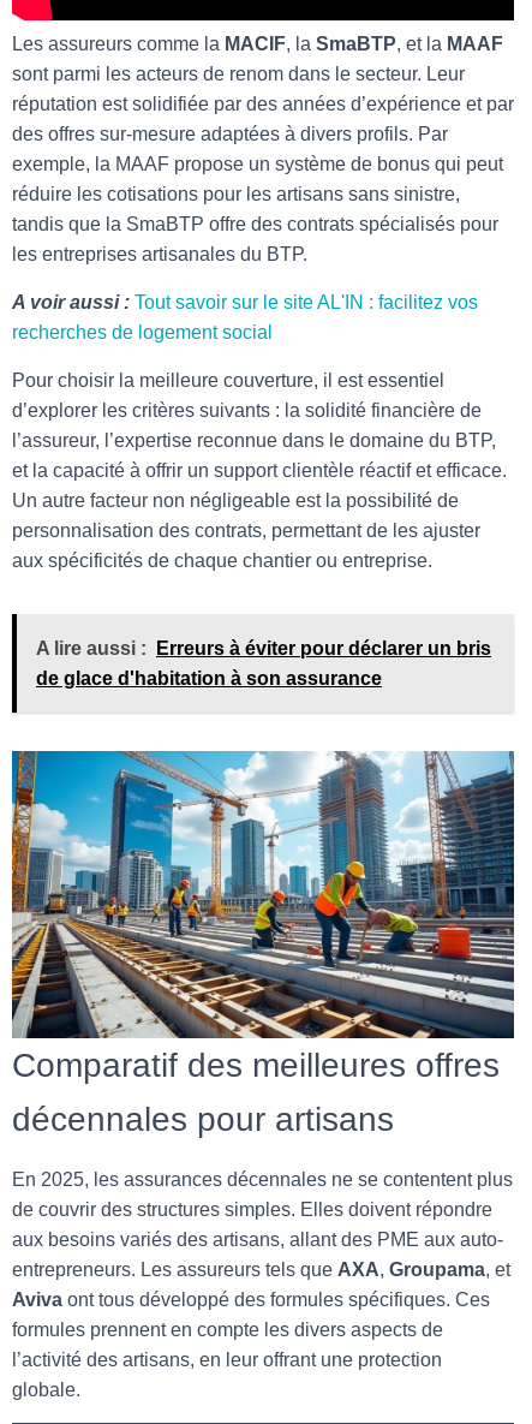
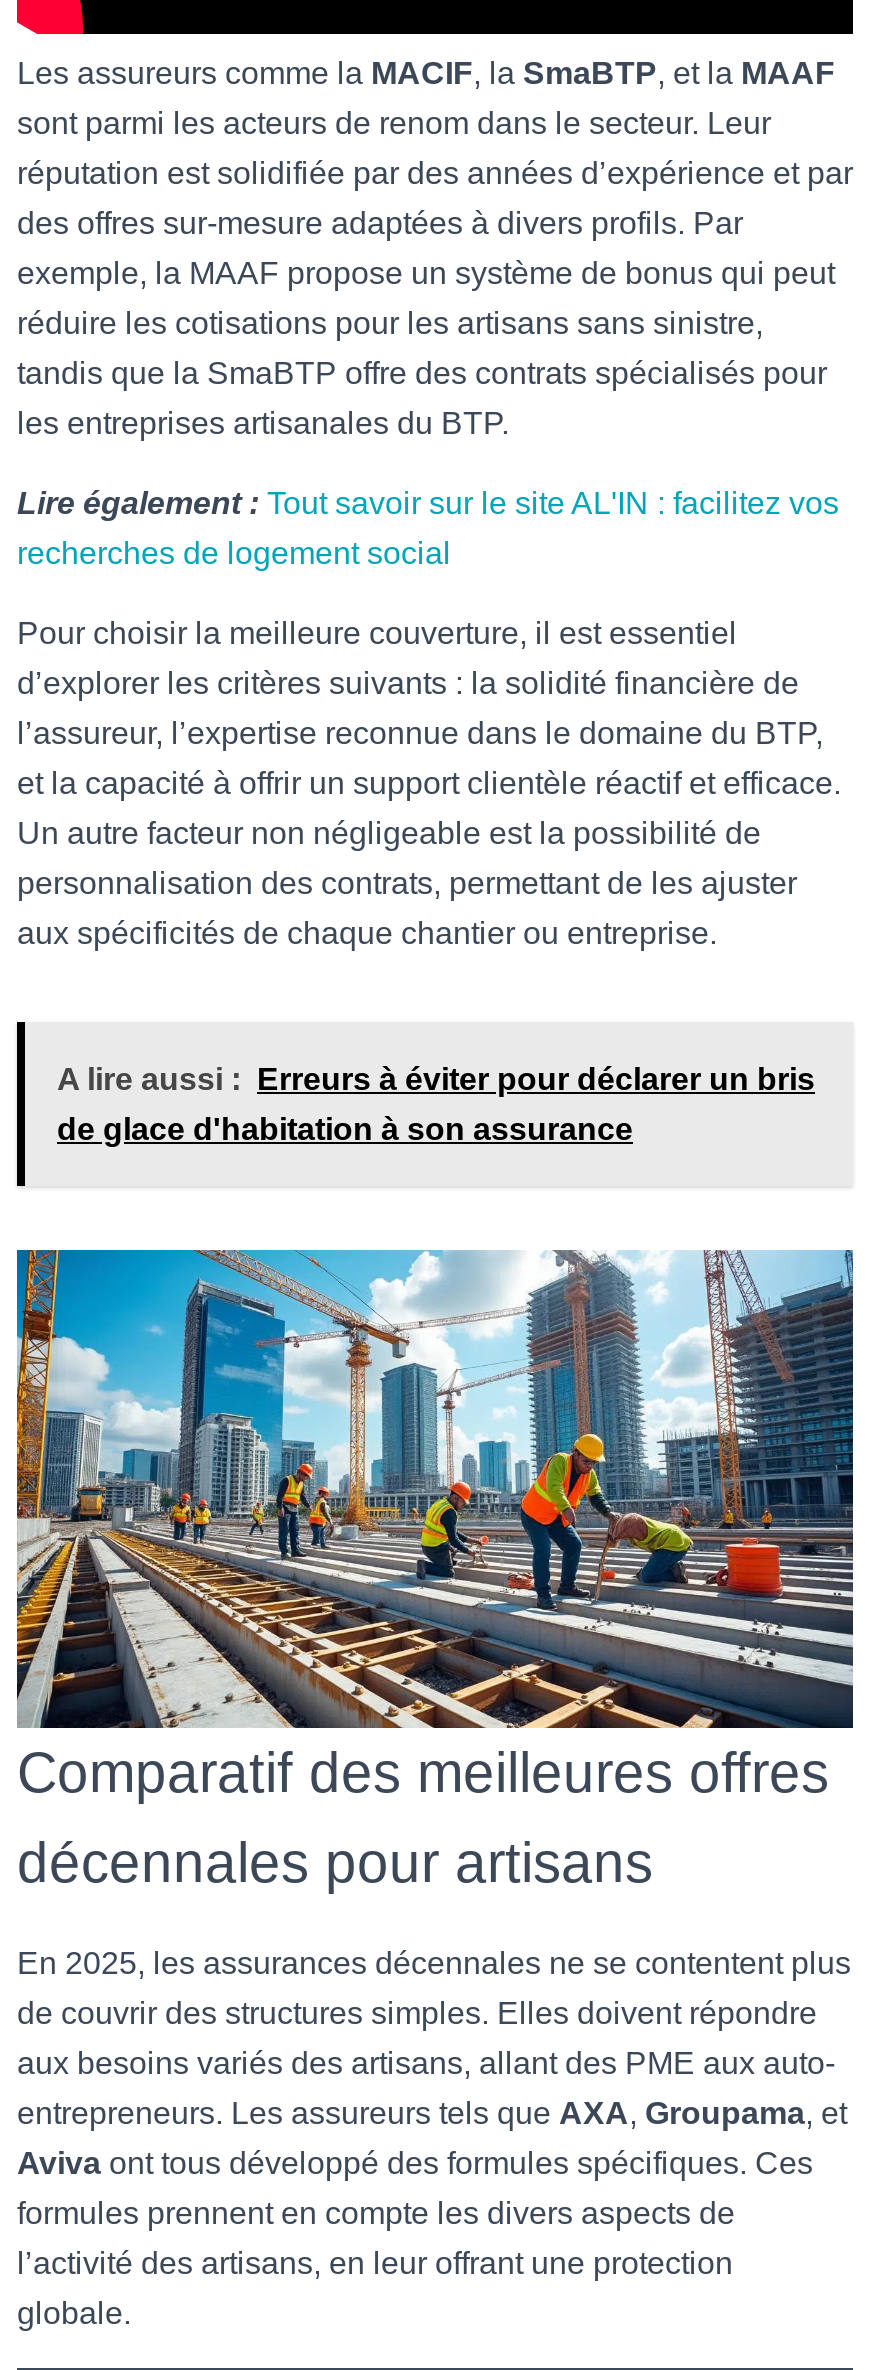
[12,292,478,312] A voir aussi : Tout savoir sur le site AL'IN : facilitez vos -> [17,486,839,520] Lire également : Tout savoir sur le site AL'IN : facilitez vos

